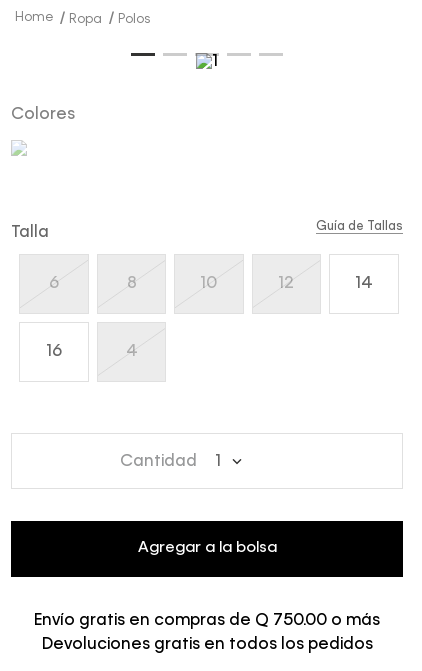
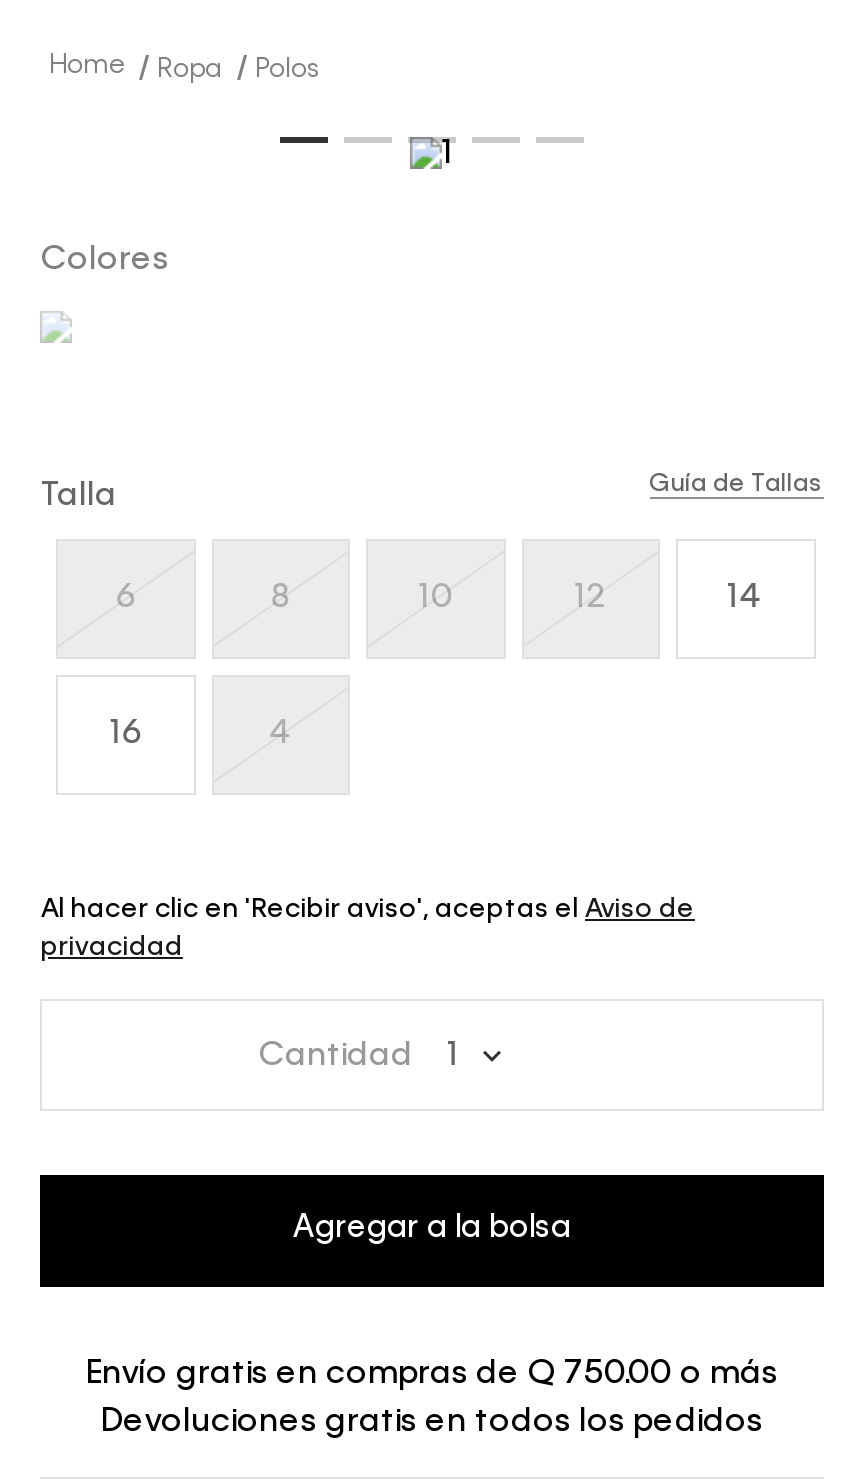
none -> [41,897,695,961] Al hacer clic en 'Recibir aviso', aceptas el Aviso de | privacidad

